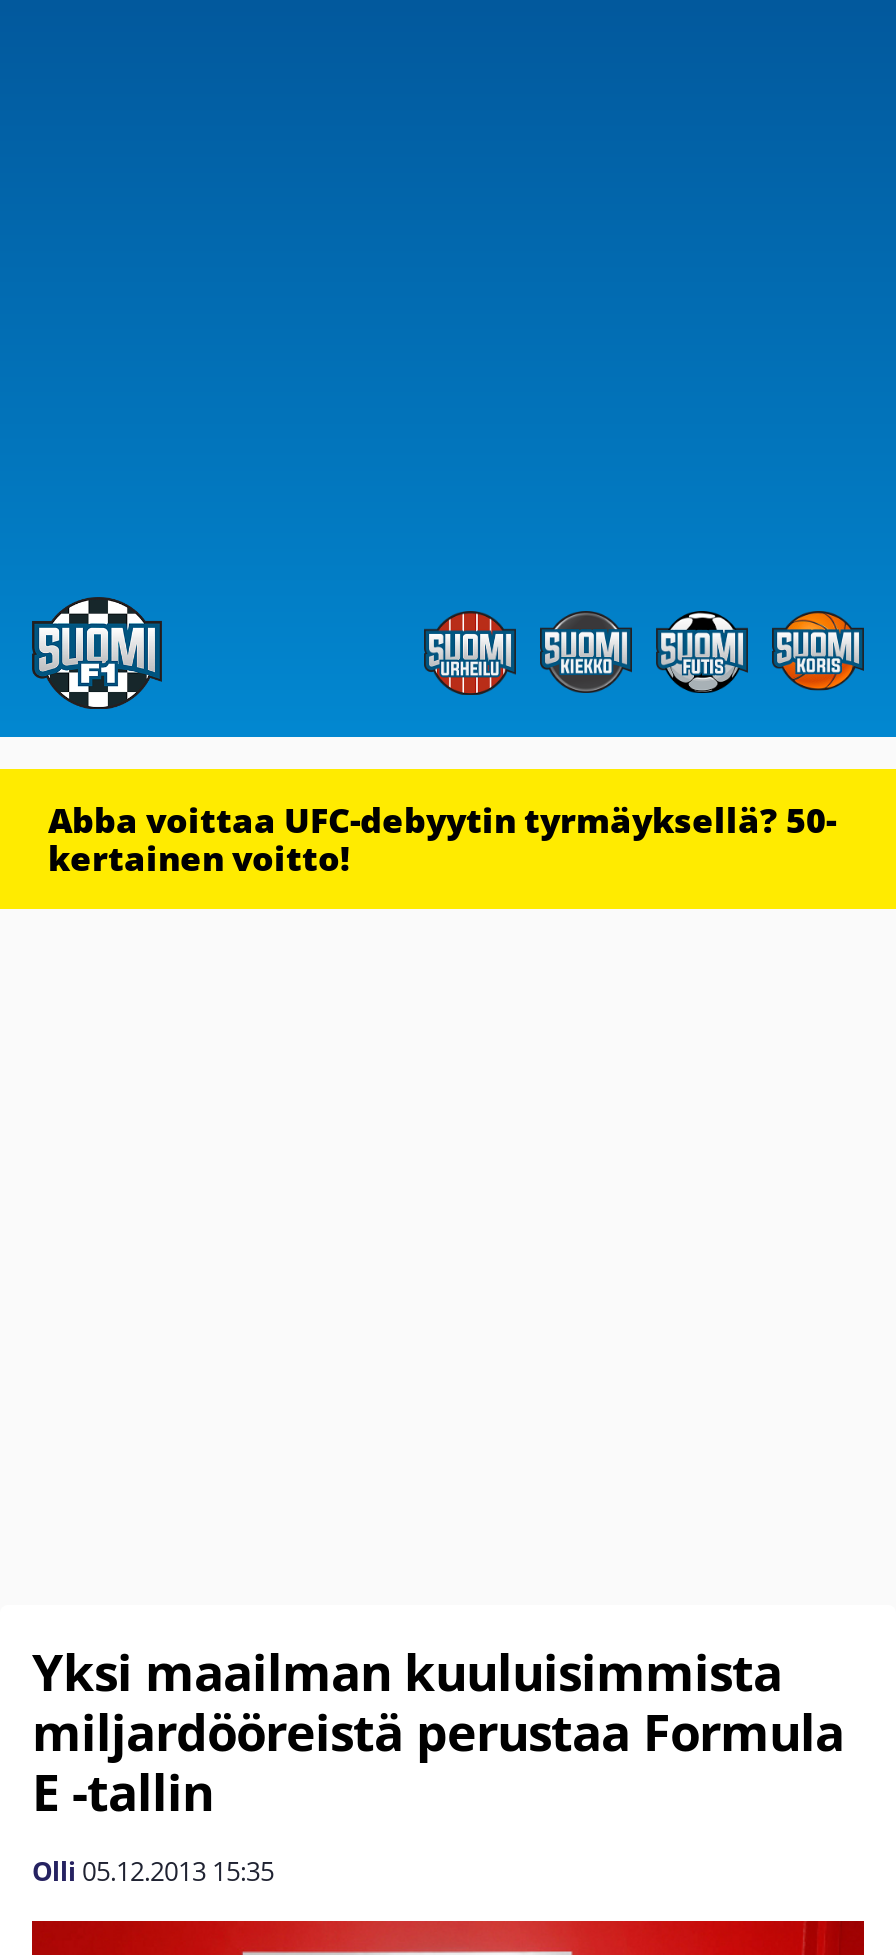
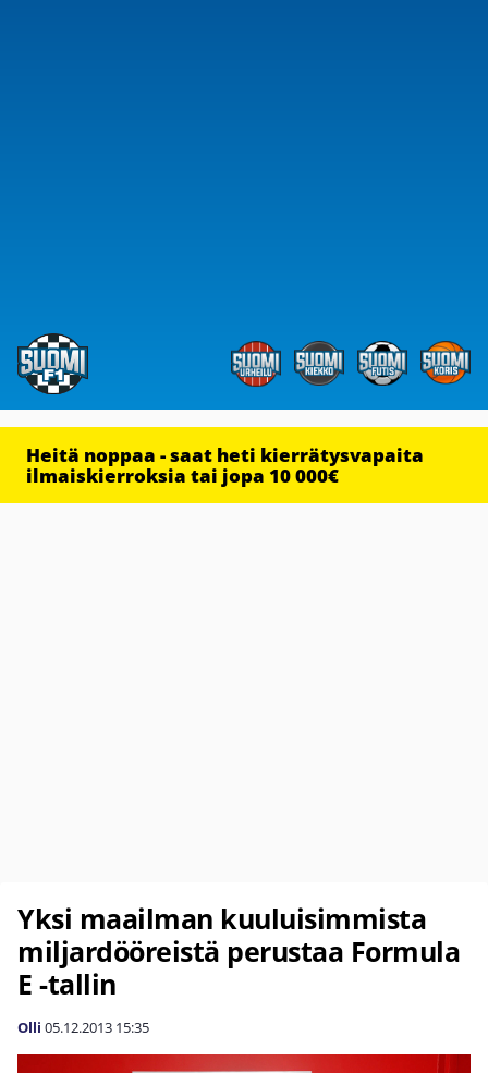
[48,797,836,881] Abba voittaa UFC-debyytin tyrmäyksellä? 50- | kertainen voitto! -> [26,442,424,488] Heitä noppaa - saat heti kierrätysvapaita | ilmaiskierroksia tai jopa 10 000€

